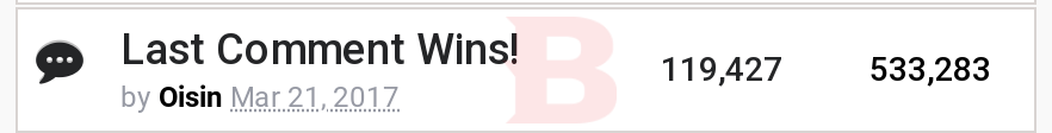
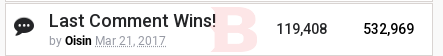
[661,50,991,88] 119,427 | 533,283 -> [275,21,414,37] 119,408 | 532,969

